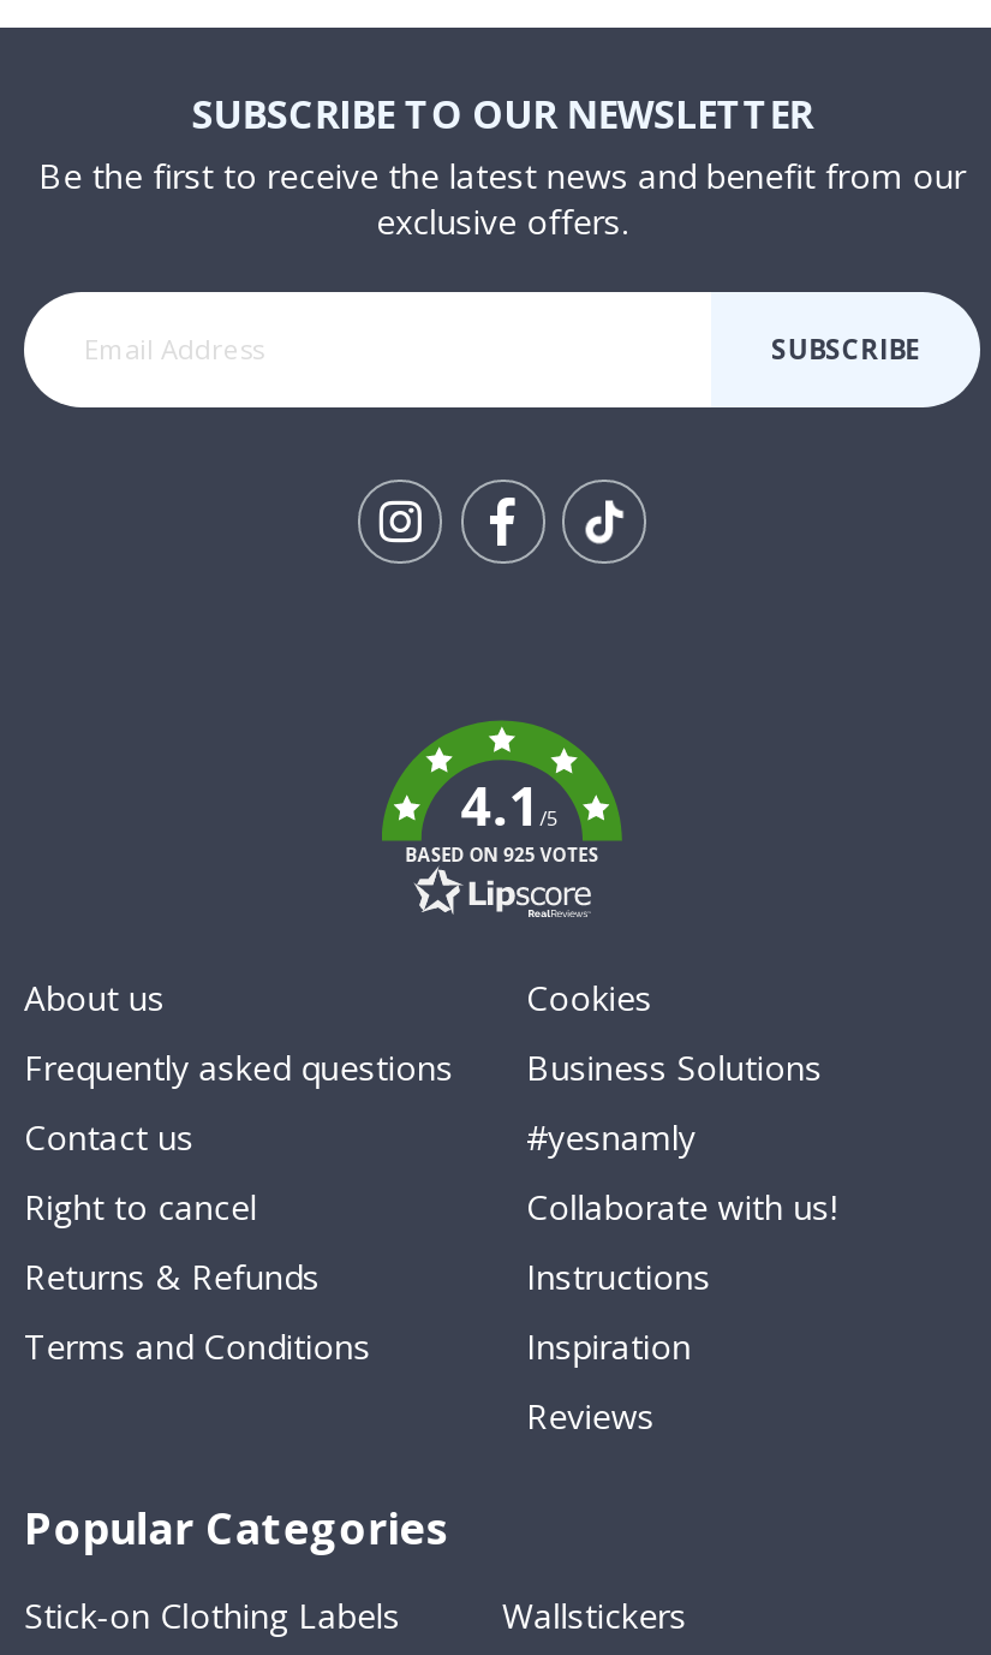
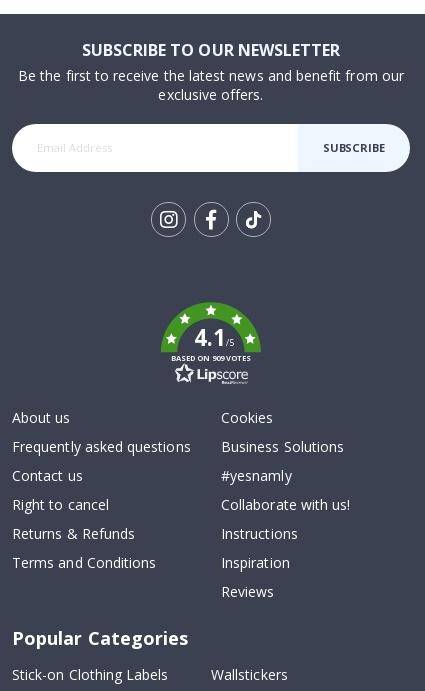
[405,842,599,866] BASED ON 925 VOTES -> [171,353,251,363] BASED ON 909 VOTES

